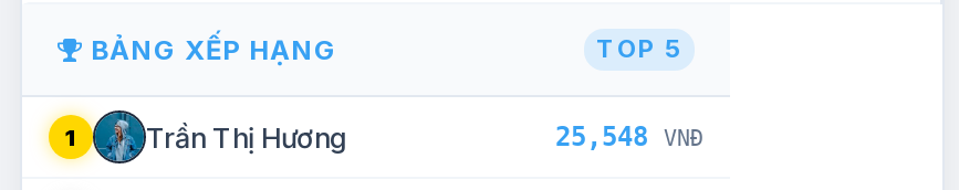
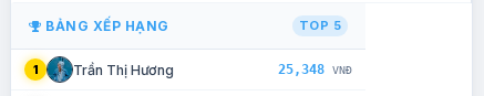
[555,120,703,151] 25,548 VNĐ -> [278,61,352,77] 25,348 VNĐ

